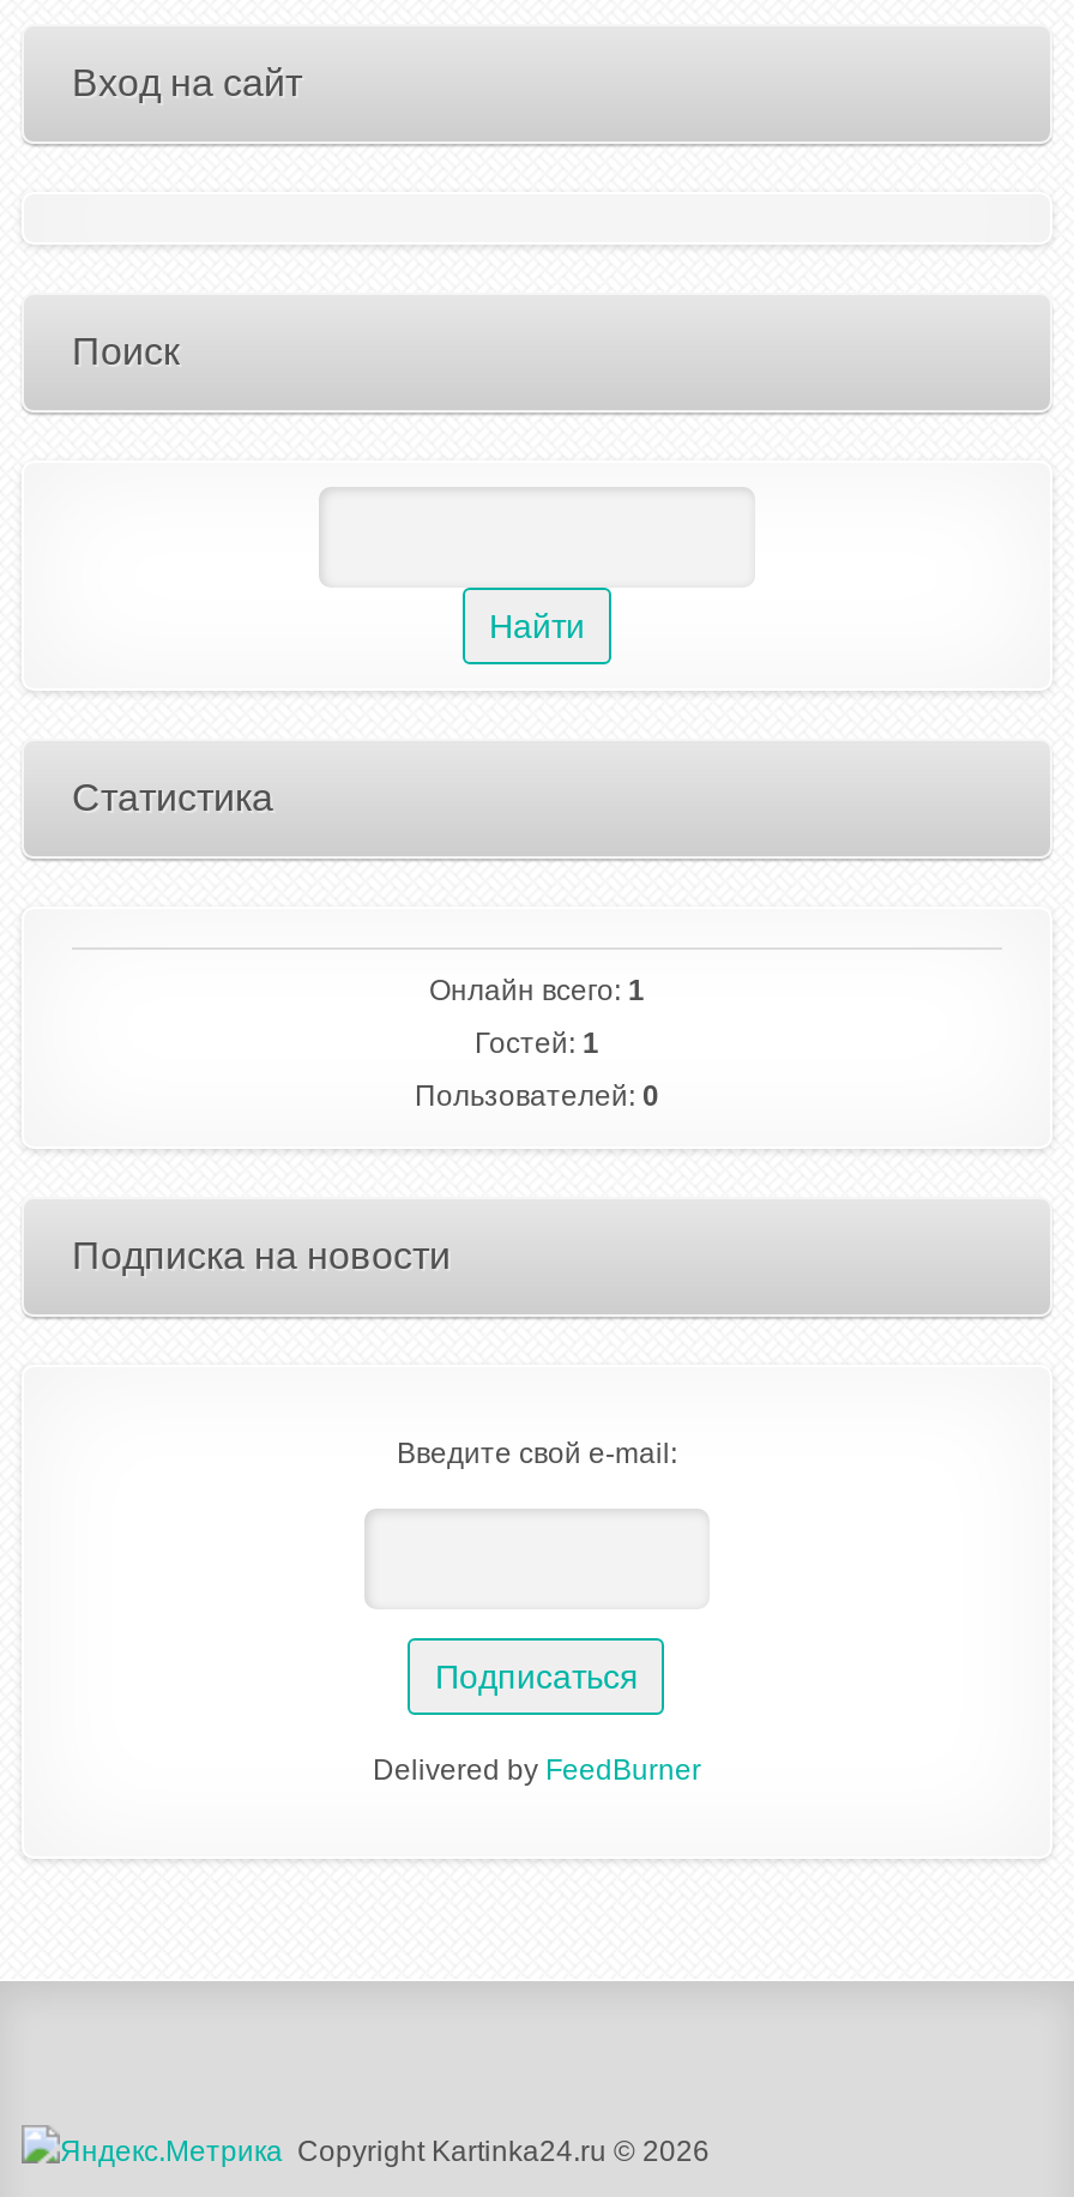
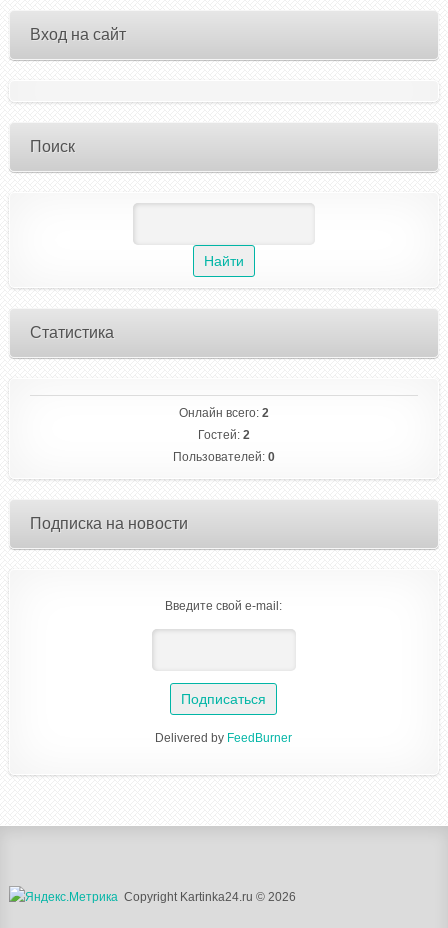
[429,974,645,1007] Онлайн всего: 1 -> [179,406,269,420] Онлайн всего: 2
[475,1027,599,1060] Гостей: 1 -> [198,428,250,442] Гостей: 2

